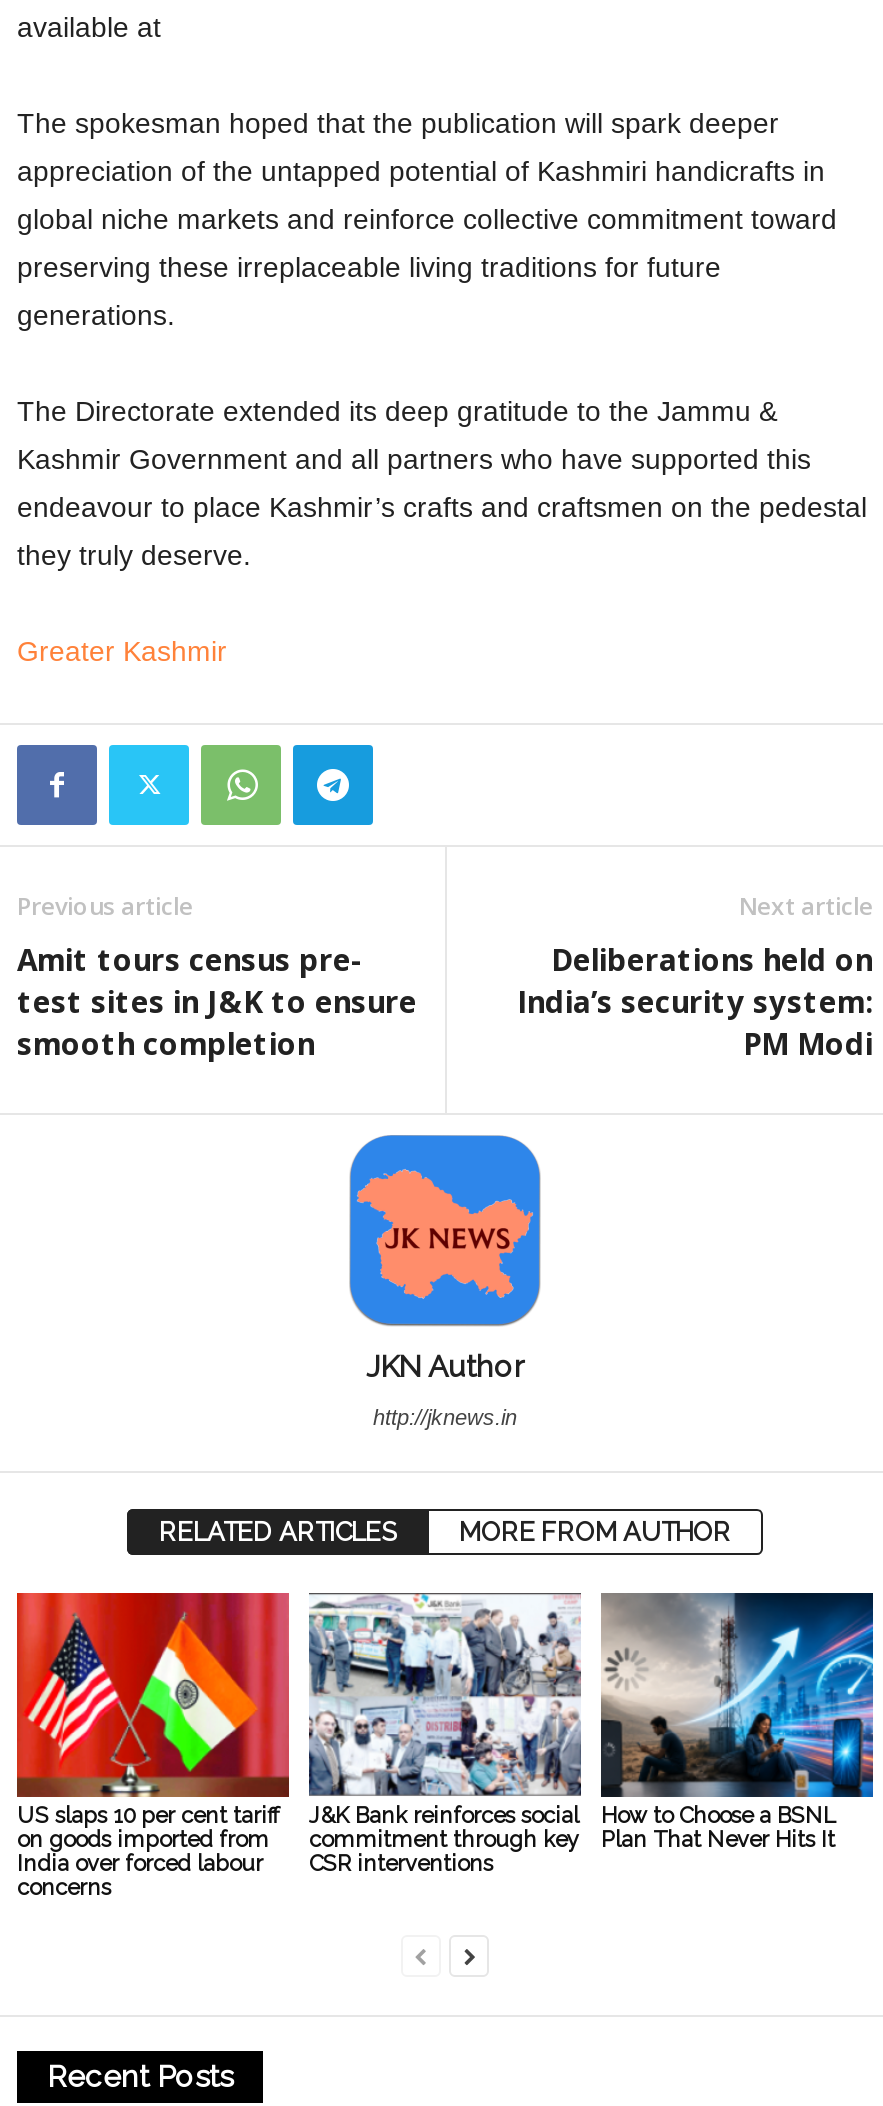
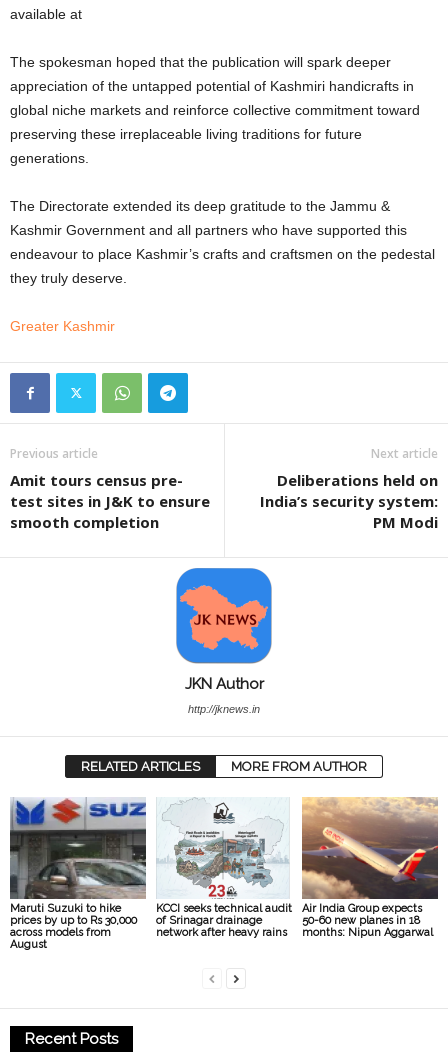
[15,1591,291,1900] [image] | US slaps 10 per cent tariff | on goods imported from | India over forced labour | concerns -> [9,797,147,951] [image] | Maruti Suzuki to hike | prices by up to Rs 30,000 | across models from | August
[307,1591,583,1876] [image] | J&K Bank reinforces social | commitment through key | CSR interventions -> [156,797,292,939] [image] | KCCI seeks technical audit | of Srinagar drainage | network after heavy rains
[599,1591,875,1852] [image] | How to Choose a BSNL | Plan That Never Hits It -> [301,797,439,939] [image] | Air India Group expects | 50-60 new planes in 18 | months: Nipun Aggarwal

